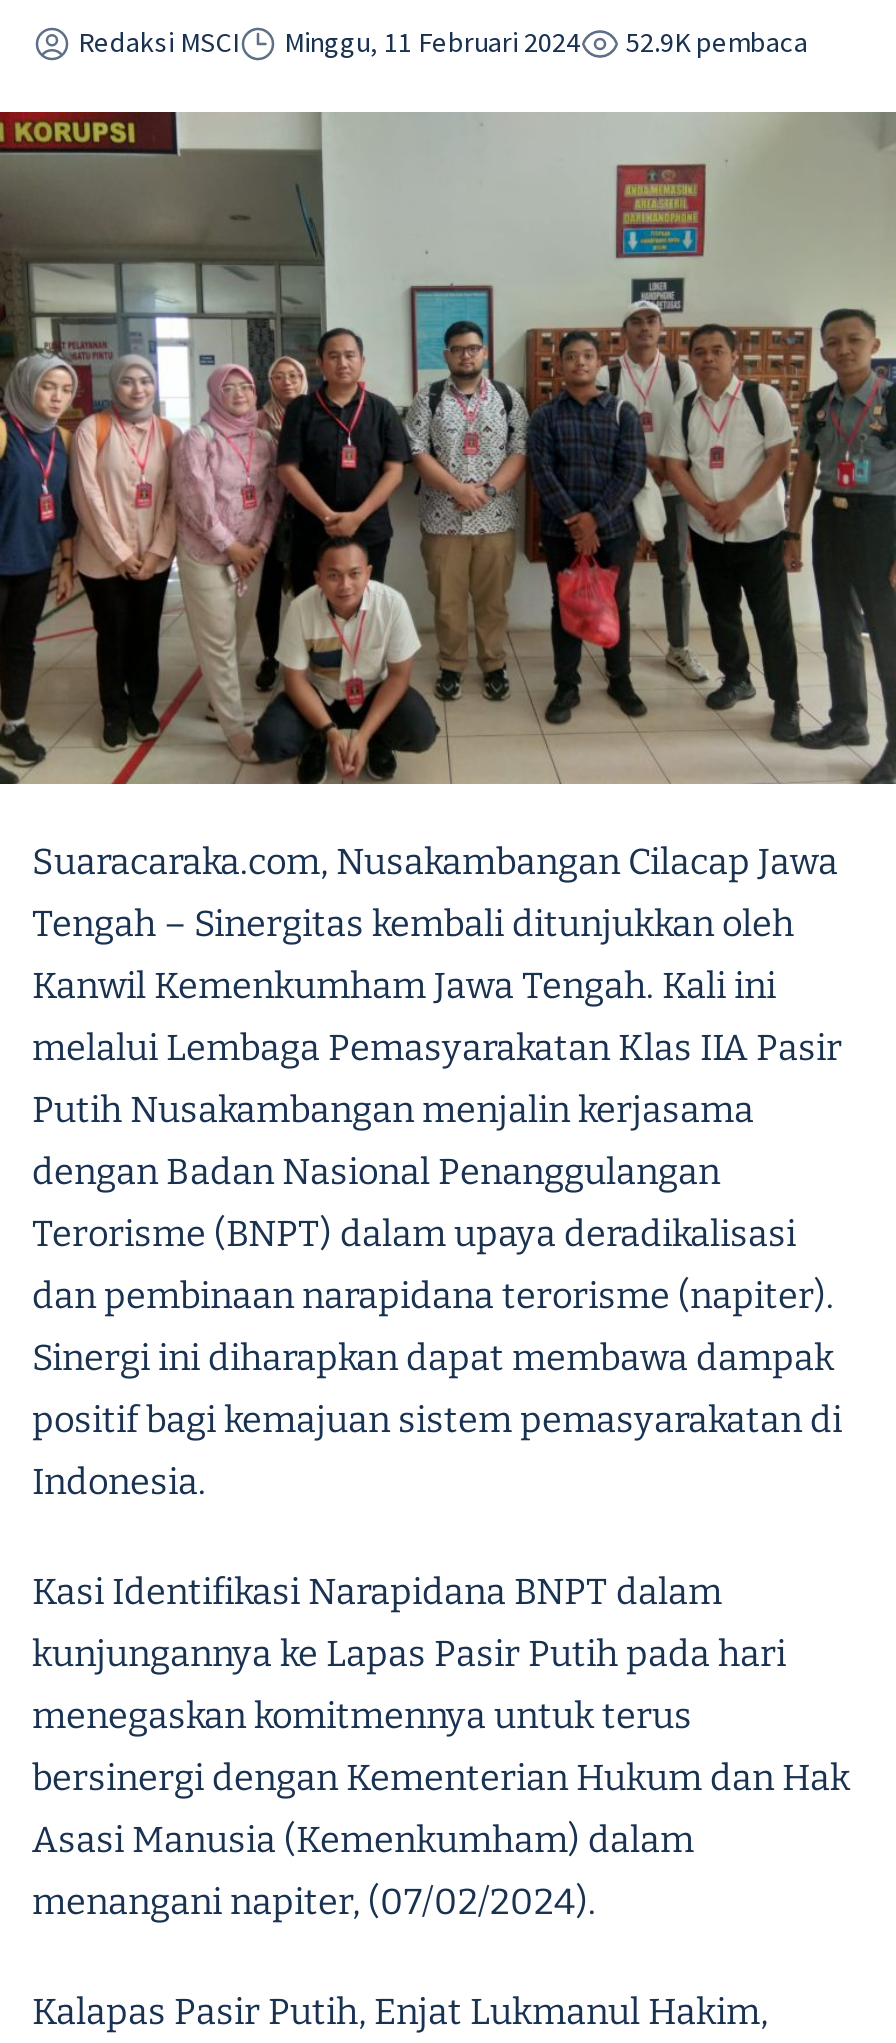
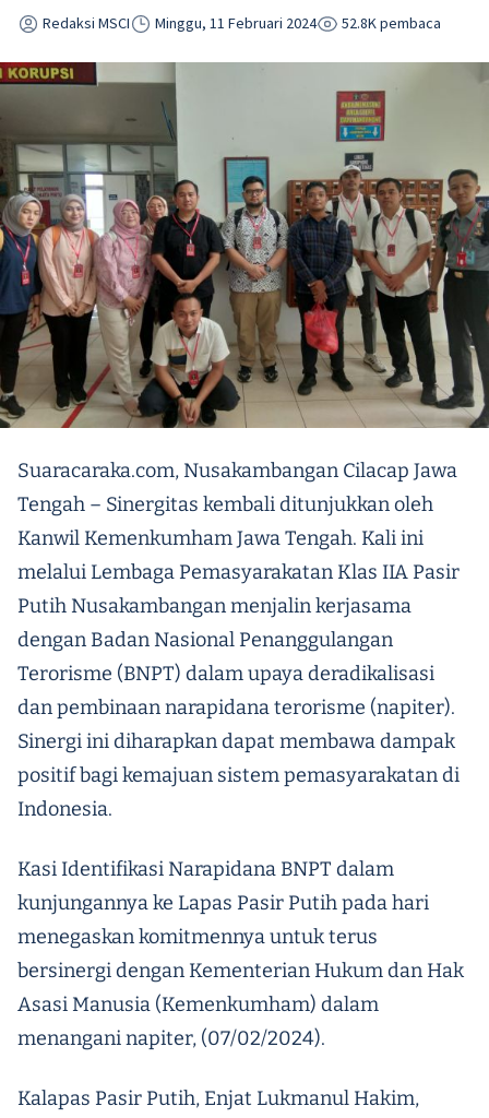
[78,24,808,60] Redaksi MSCI Minggu, 11 Februari 2024 52.9K pembaca -> [43,14,441,33] Redaksi MSCI Minggu, 11 Februari 2024 52.8K pembaca

